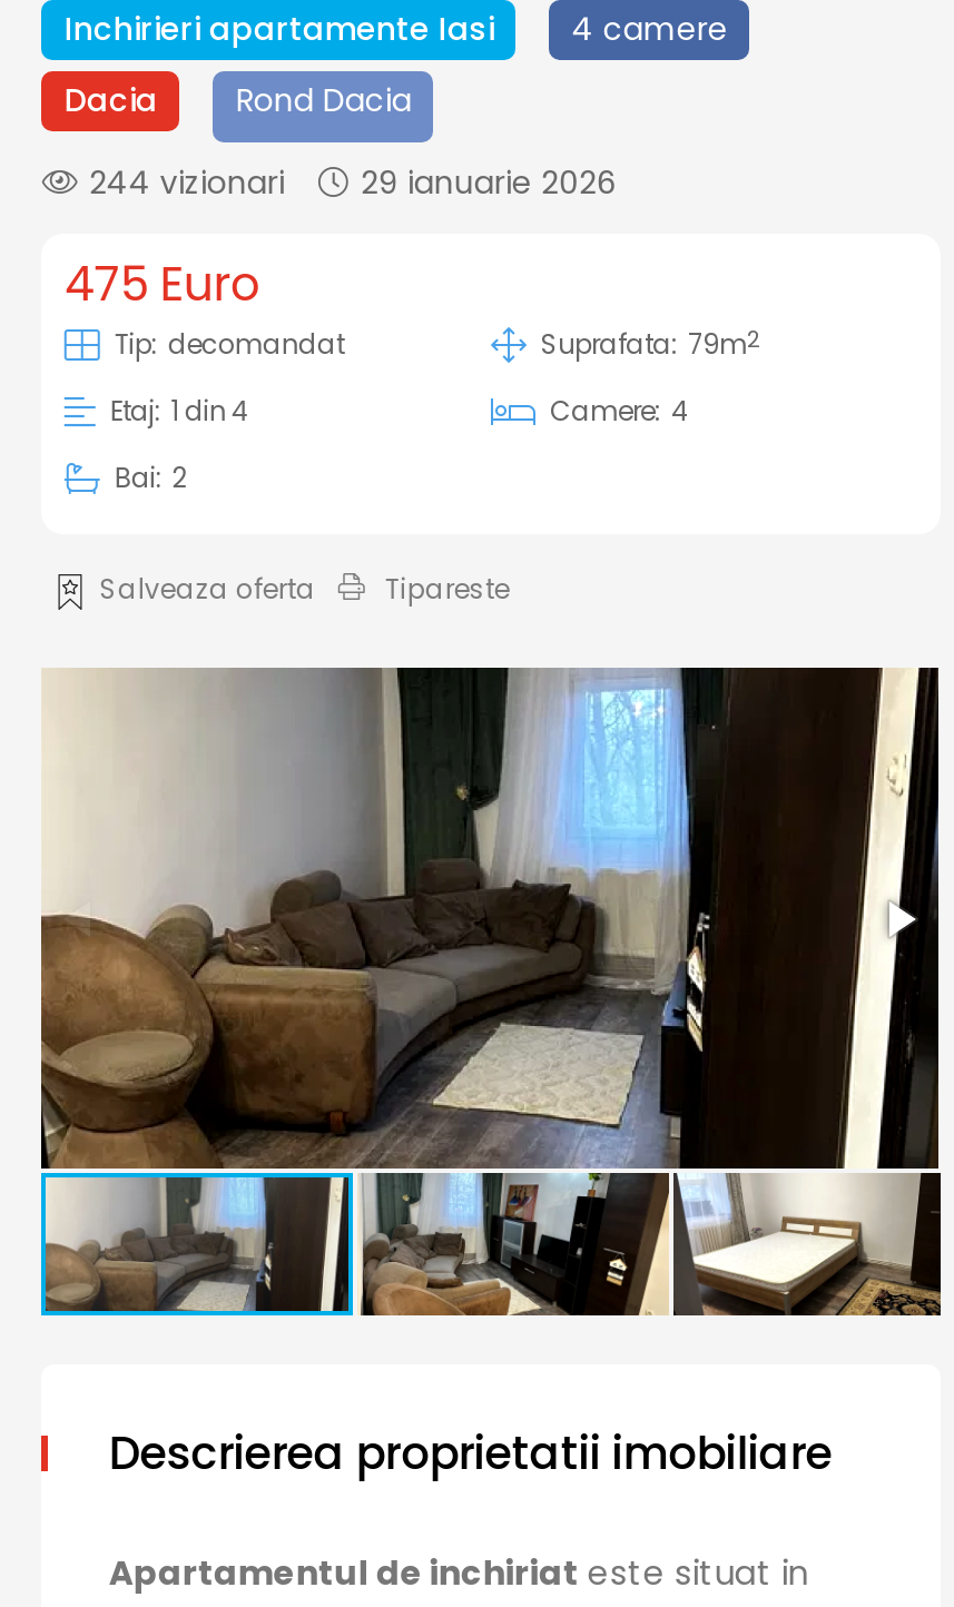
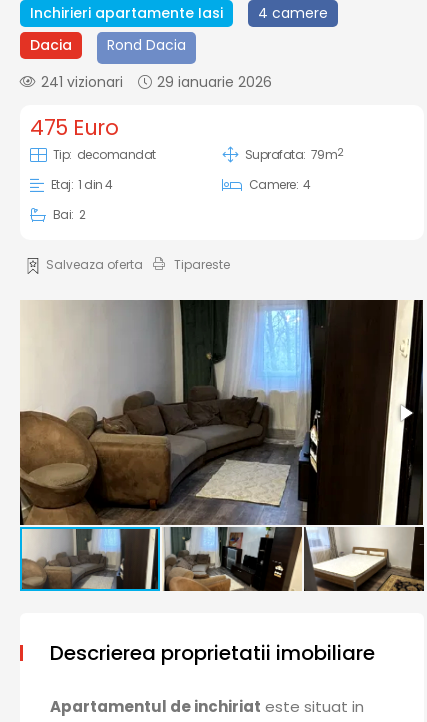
[89,160,616,205] 244 vizionari 29 ianuarie 2026 -> [41,72,272,92] 241 vizionari 29 ianuarie 2026

